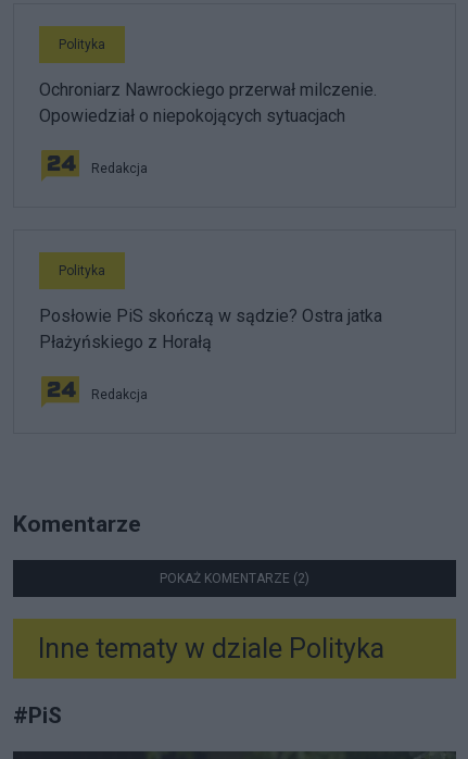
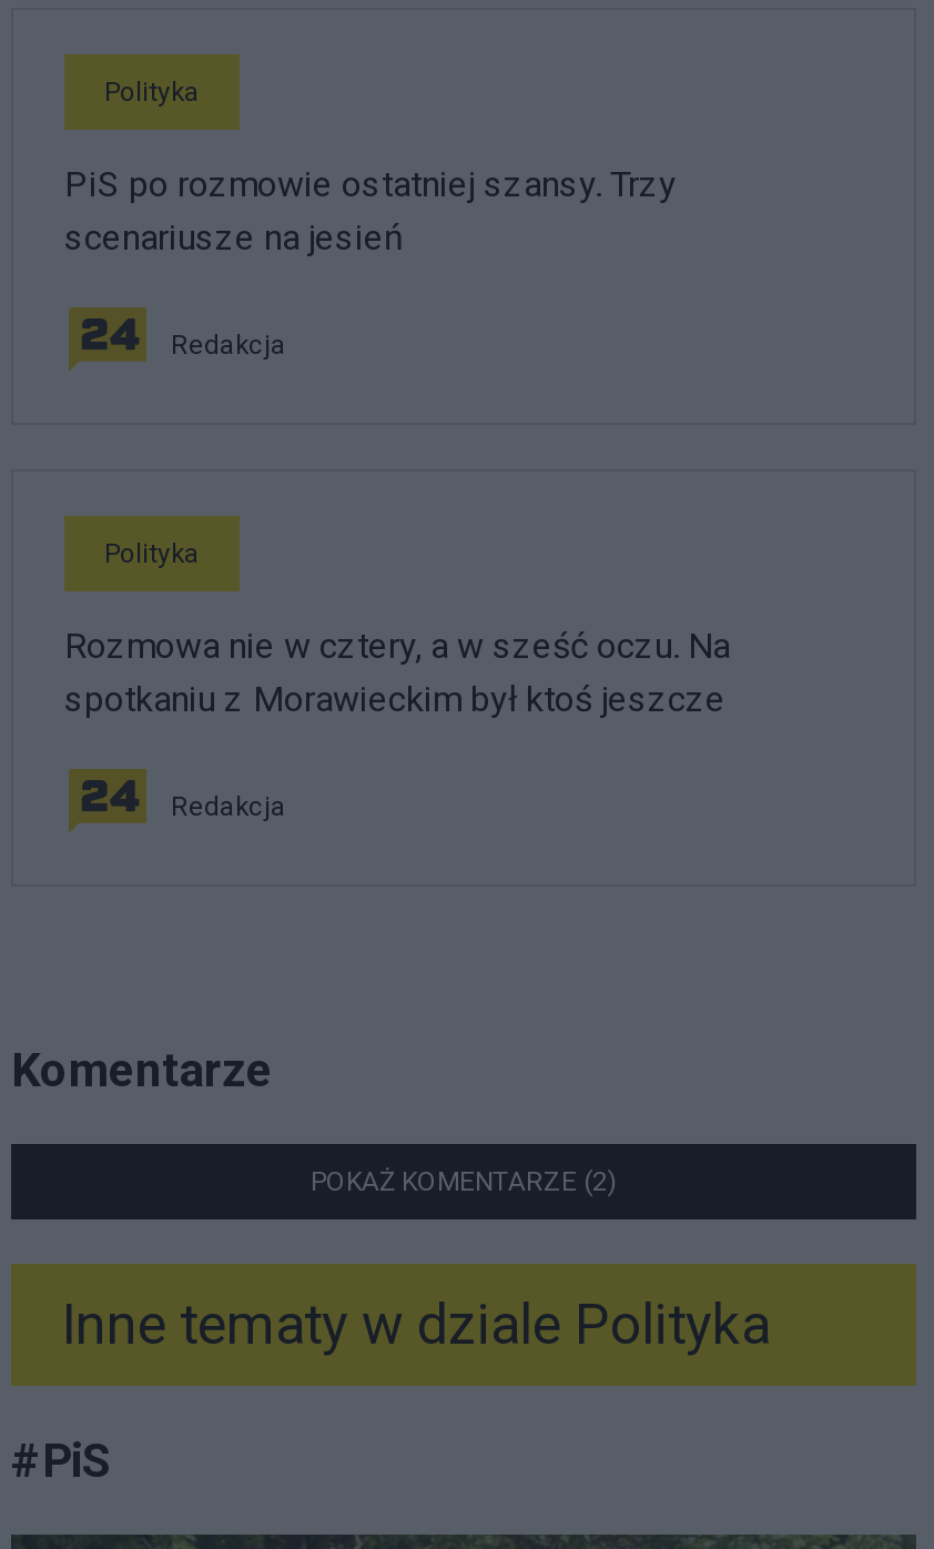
[39,80,377,126] Ochroniarz Nawrockiego przerwał milczenie. | Opowiedział o niepokojących sytuacjach -> [64,162,677,258] PiS po rozmowie ostatniej szansy. Trzy | scenariusze na jesień
[39,306,382,353] Posłowie PiS skończą w sądzie? Ostra jatka | Płażyńskiego z Horałą -> [64,624,730,719] Rozmowa nie w cztery, a w sześć oczu. Na | spotkaniu z Morawieckim był ktoś jeszcze

